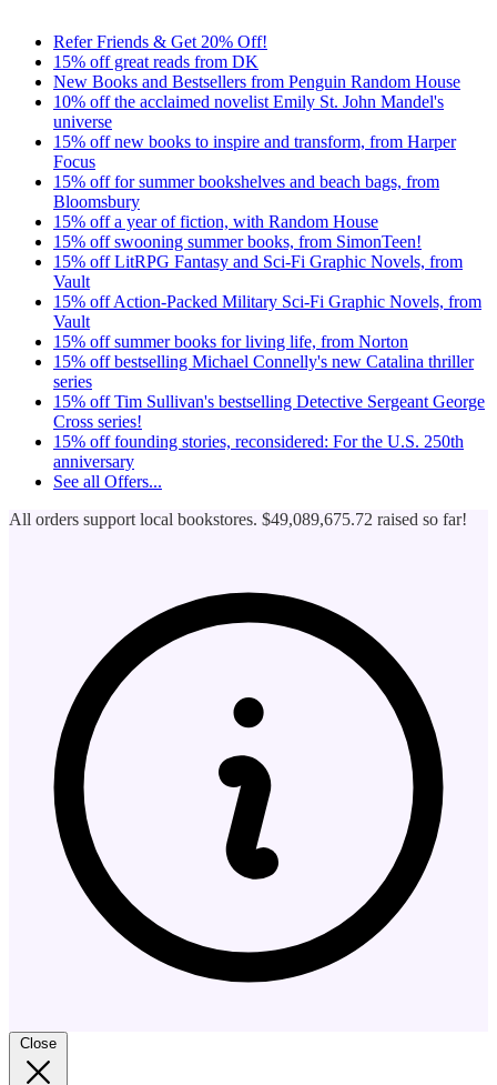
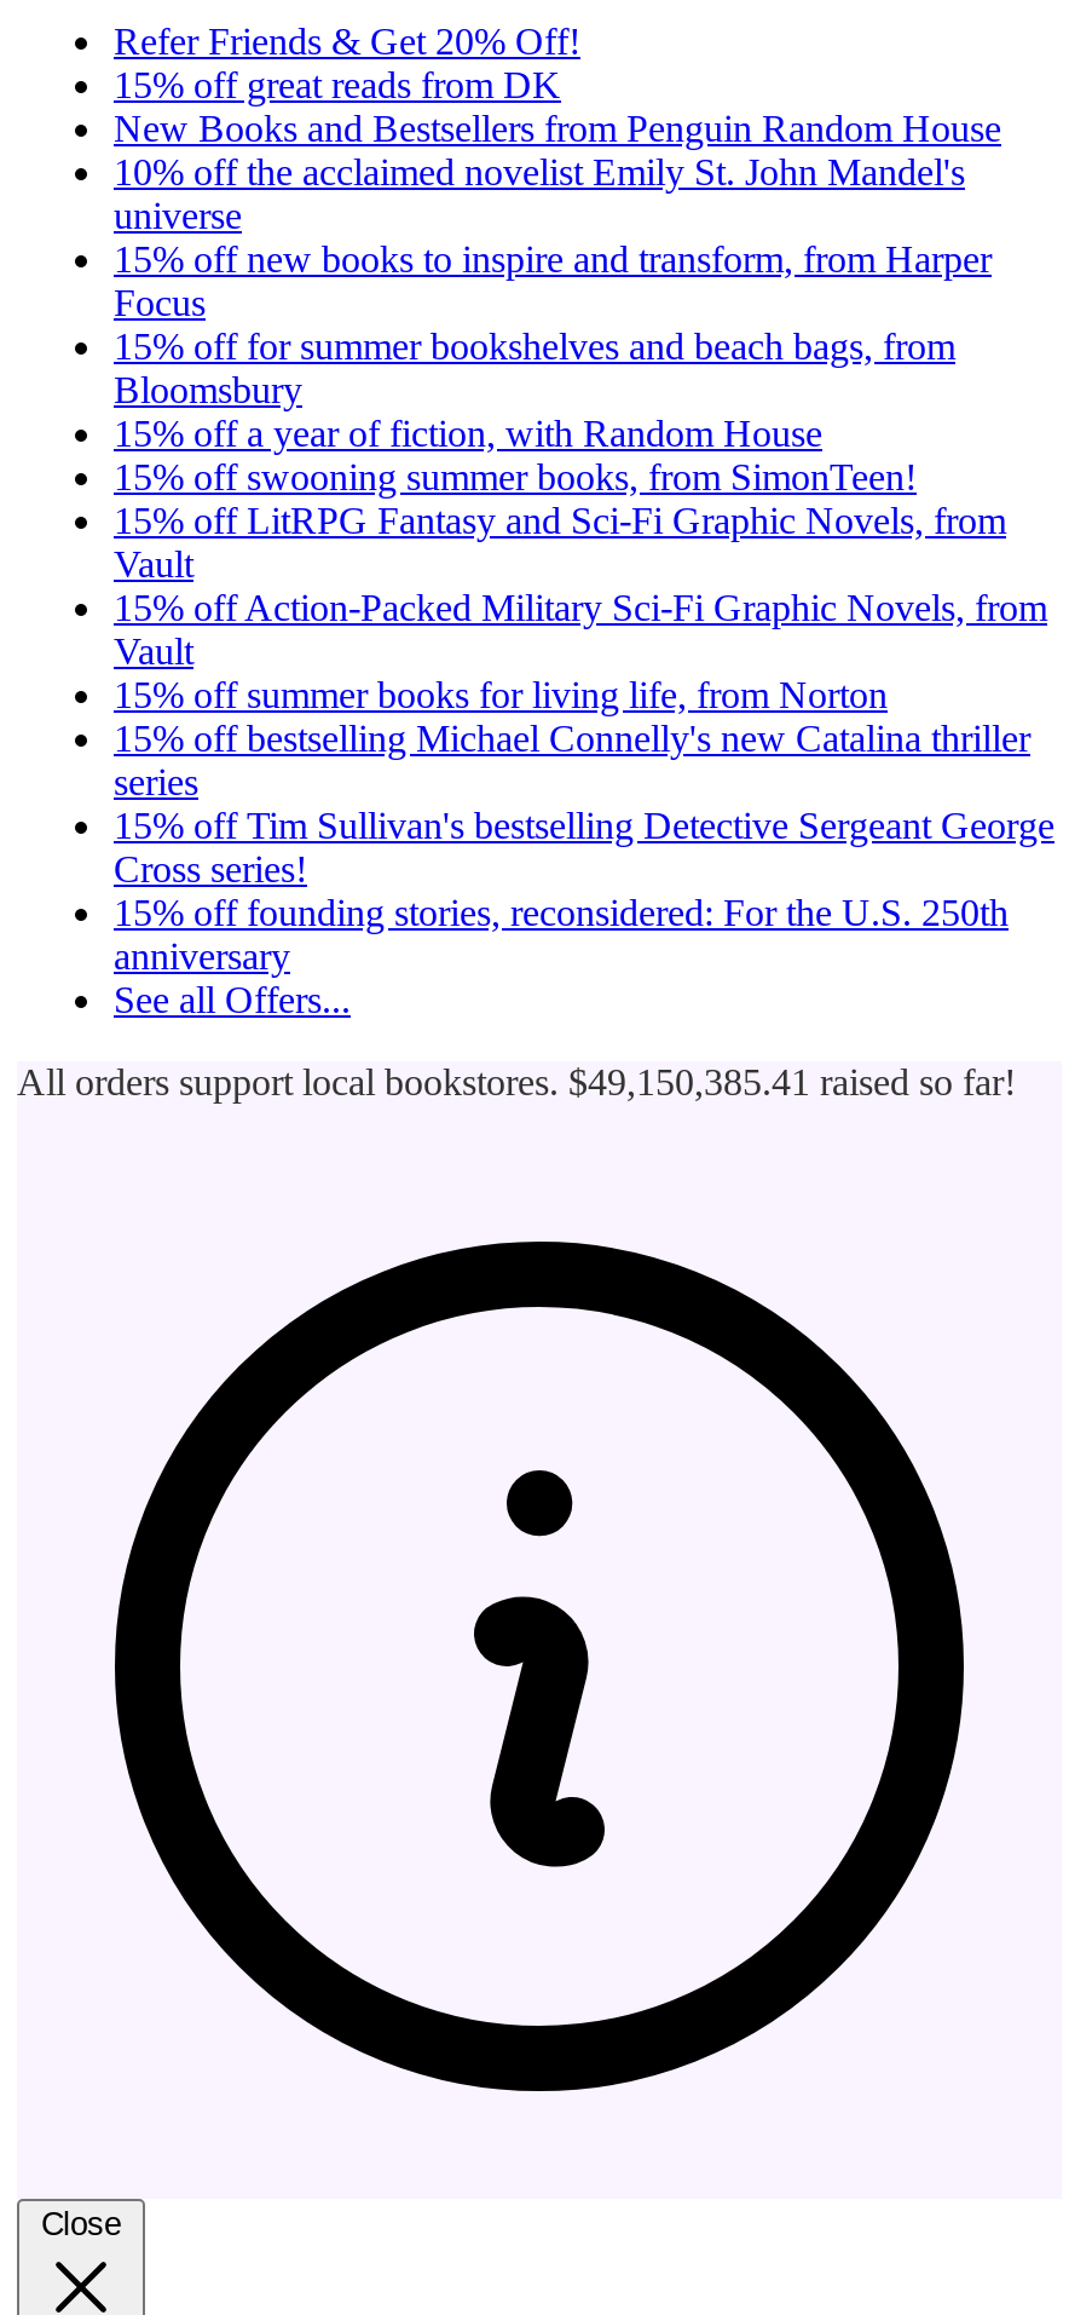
[9,510,467,529] All orders support local bookstores. $49,089,675.72 raised so far! -> [17,1061,1016,1102] All orders support local bookstores. $49,150,385.41 raised so far!

